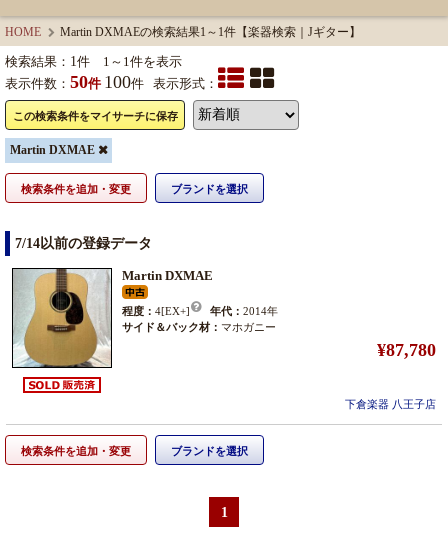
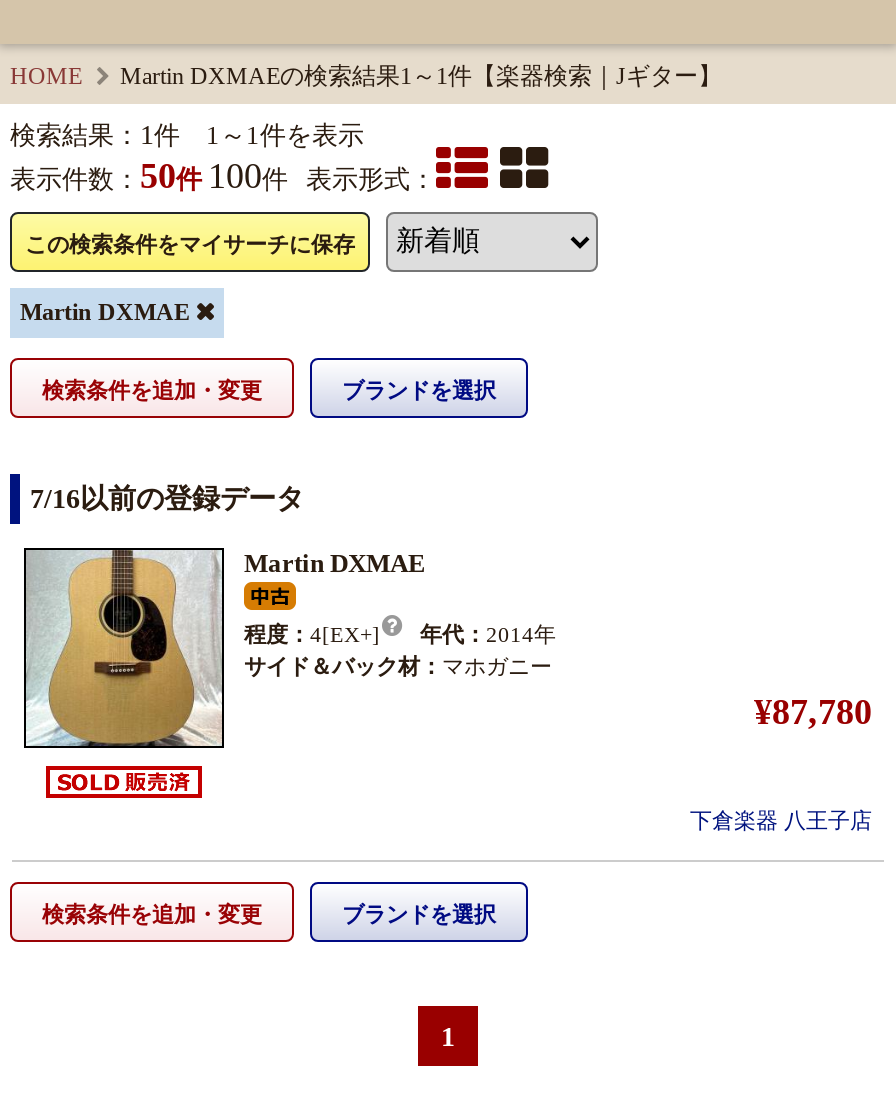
[15,236,152,251] 7/14以前の登録データ -> [30,484,304,514] 7/16以前の登録データ

